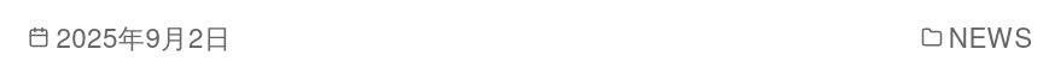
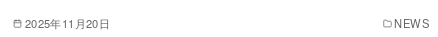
[56,16,232,54] 2025年9月2日 -> [25,14,110,30] 2025年11月20日

